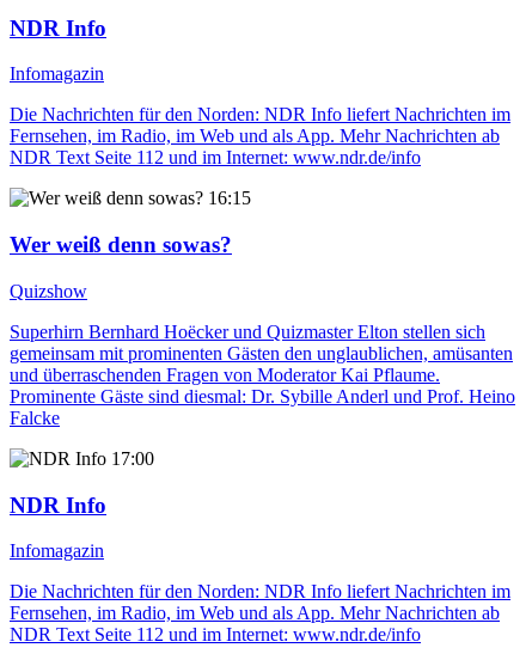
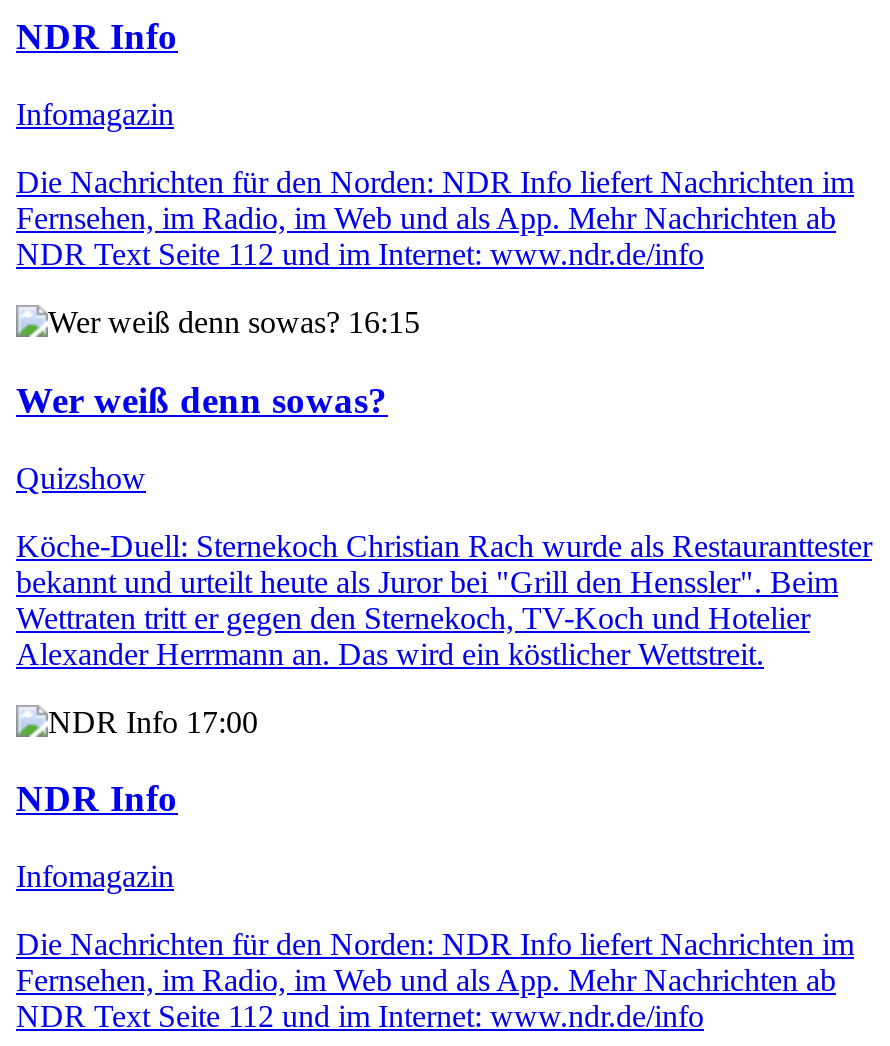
[10,321,515,428] Superhirn Bernhard Hoëcker und Quizmaster Elton stellen sich | gemeinsam mit prominenten Gästen den unglaublichen, amüsanten | und überraschenden Fragen von Moderator Kai Pflaume. | Prominente Gäste sind diesmal: Dr. Sybille Anderl und Prof. Heino | Falcke -> [16,528,872,670] Köche-Duell: Sternekoch Christian Rach wurde als Restauranttester | bekannt und urteilt heute als Juror bei "Grill den Henssler". Beim | Wettraten tritt er gegen den Sternekoch, TV-Koch und Hotelier | Alexander Herrmann an. Das wird ein köstlicher Wettstreit.

